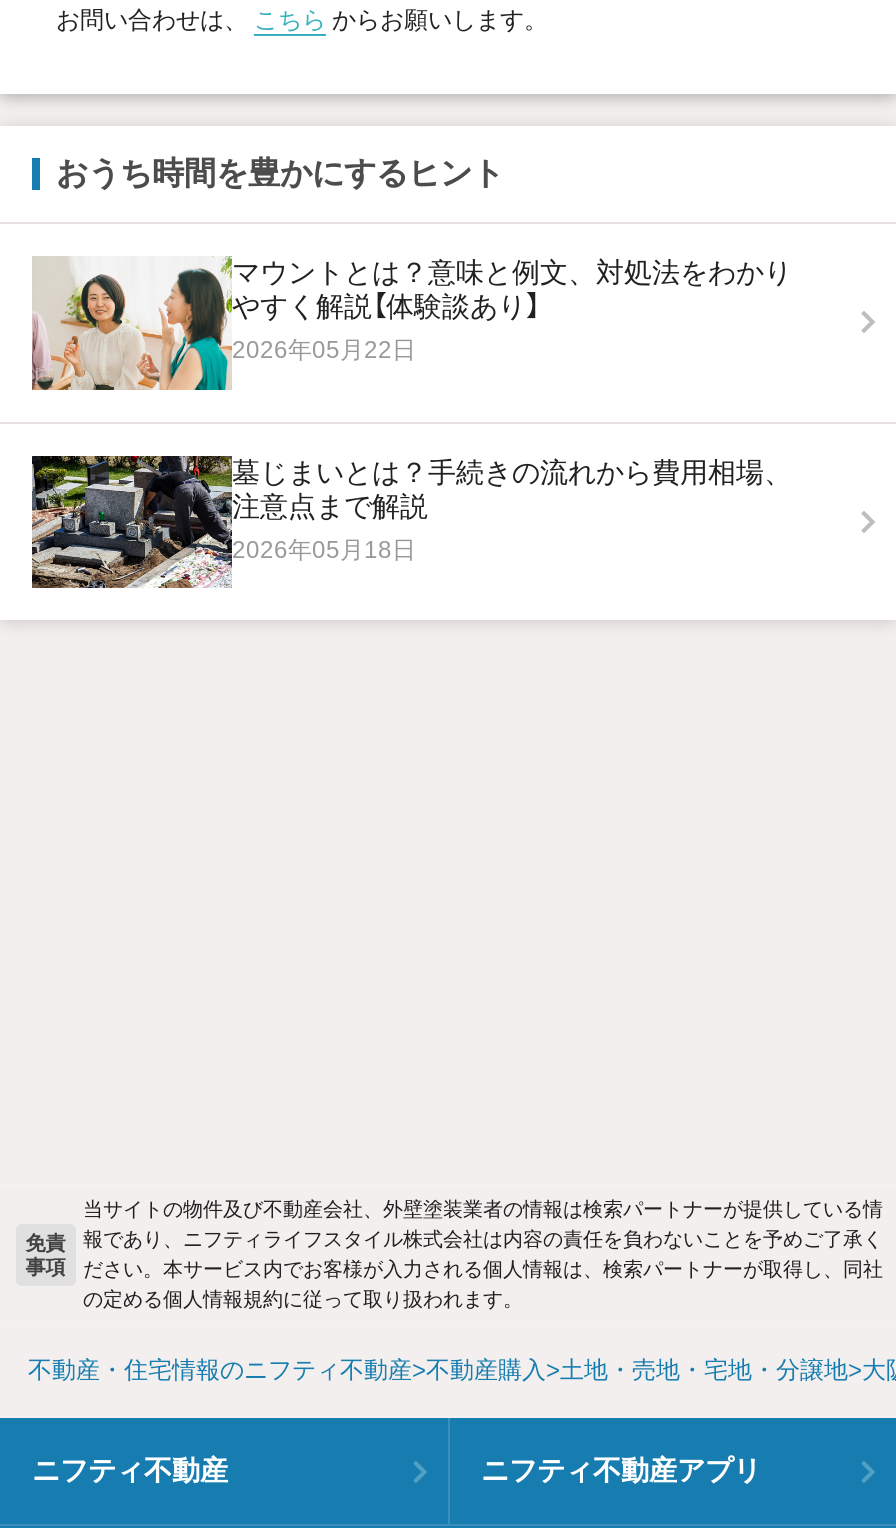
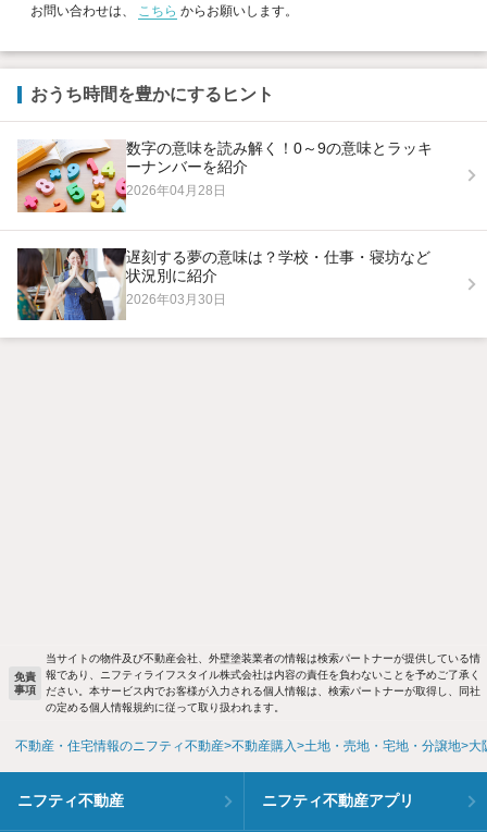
[32,256,792,392] [image] | マウントとは？意味と例文、対処法をわかり | やすく解説【体験談あり】 | 2026年05月22日 -> [16,139,433,213] [image] | 数字の意味を読み解く！0～9の意味とラッキ | ーナンバーを紹介 | 2026年04月28日
[30,454,792,590] [image] | 墓じまいとは？手続きの流れから費用相場、 | 注意点まで解説 | 2026年05月18日 -> [16,248,430,321] [image] | 遅刻する夢の意味は？学校・仕事・寝坊など | 状況別に紹介 | 2026年03月30日

